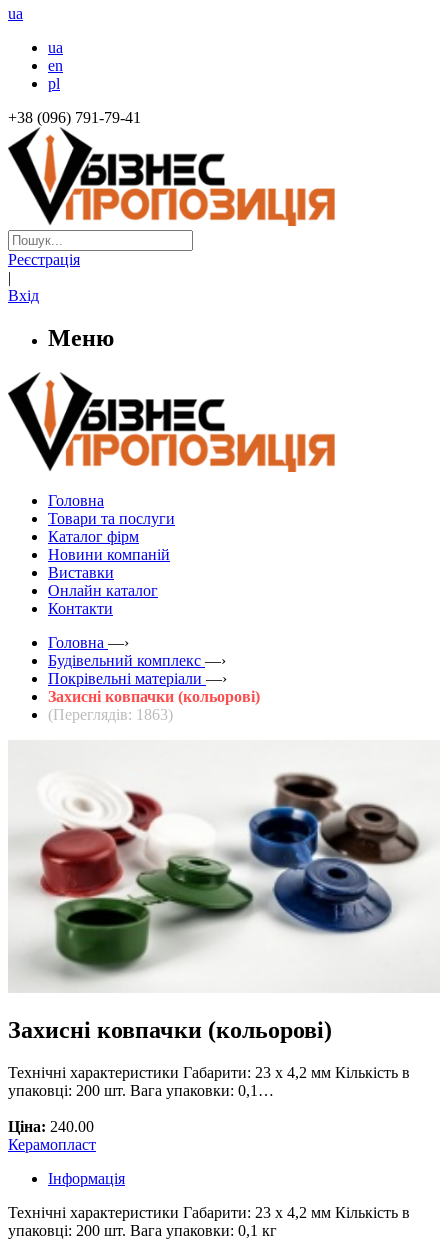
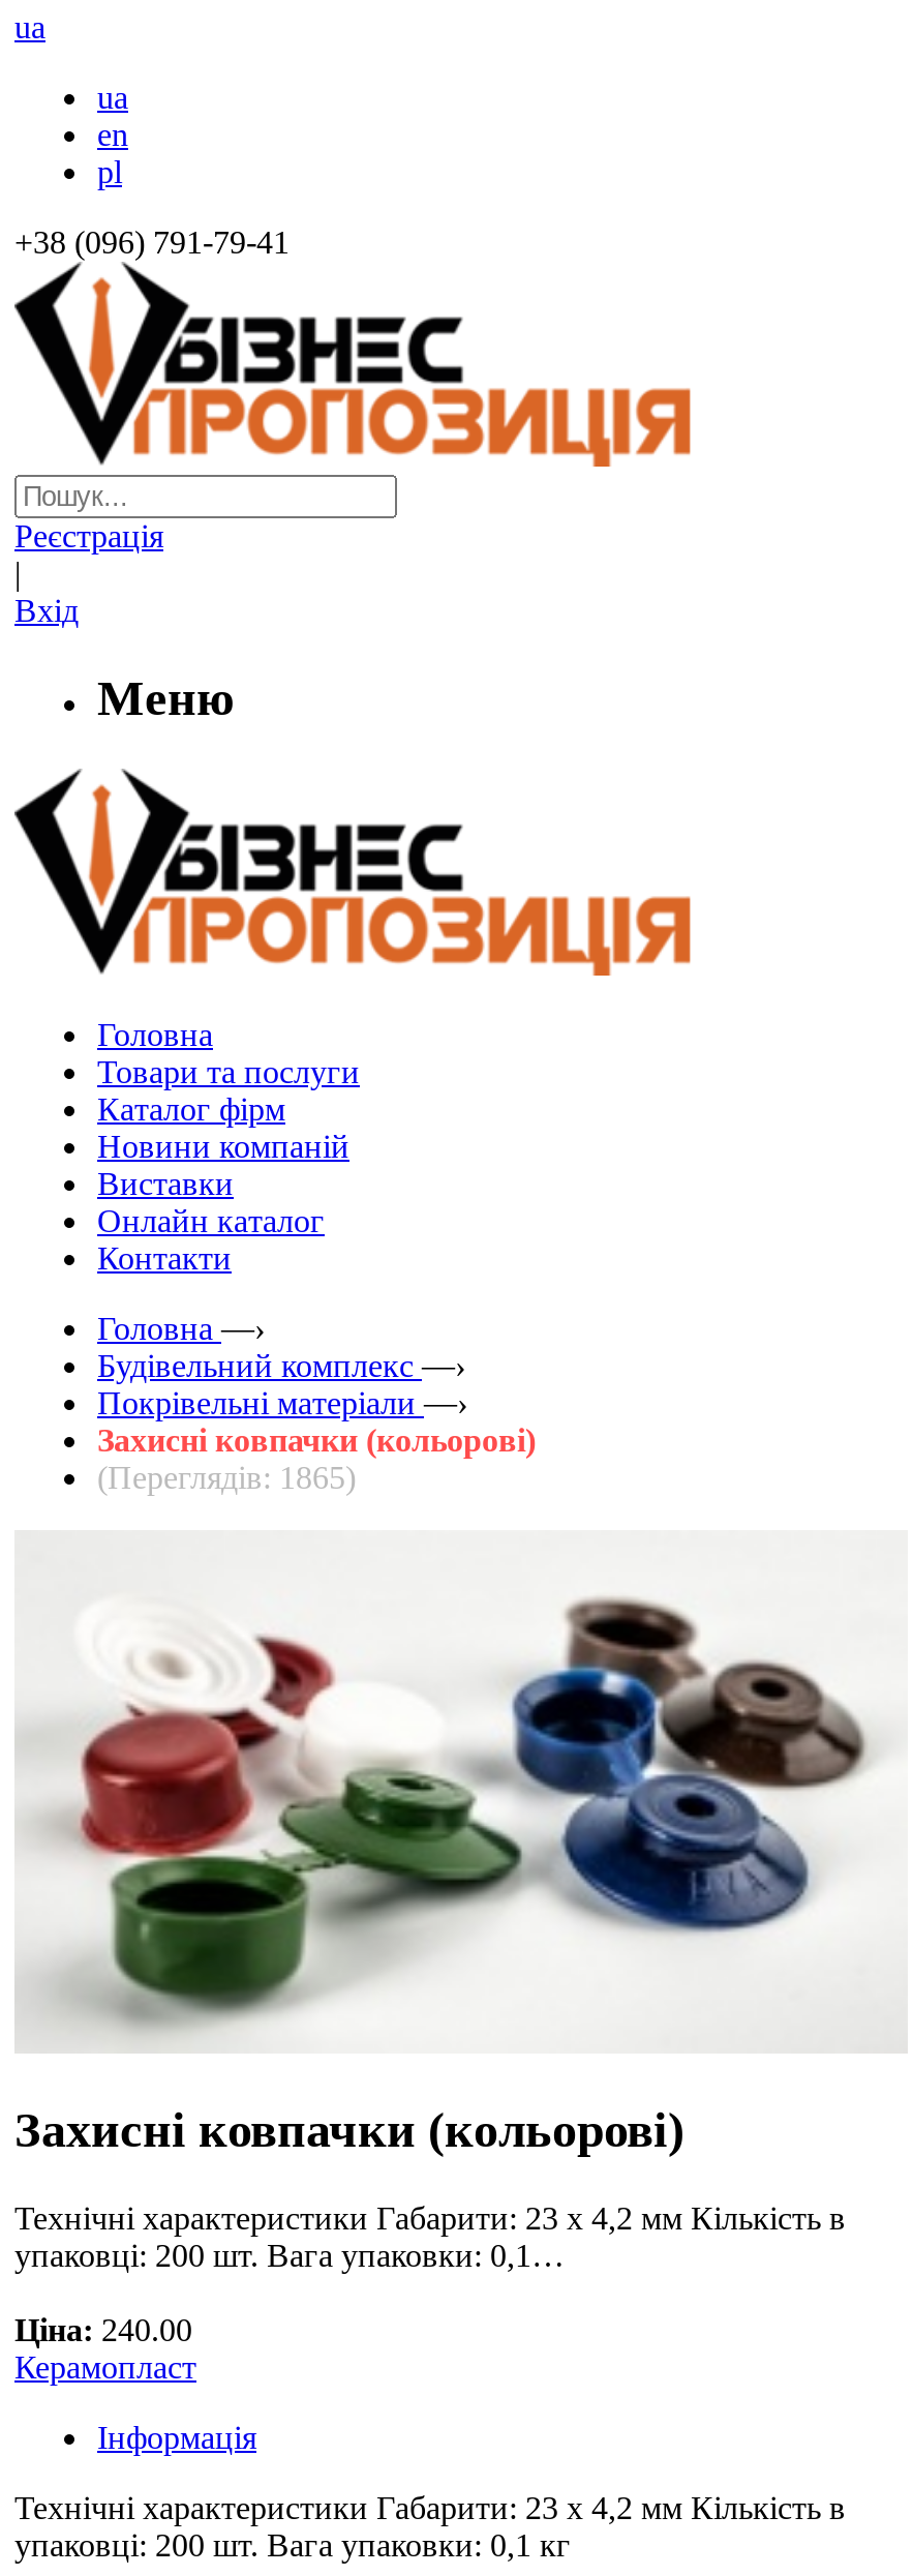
[48,705,173,722] (Переглядів: 1863) -> [97,1459,356,1494] (Переглядів: 1865)

